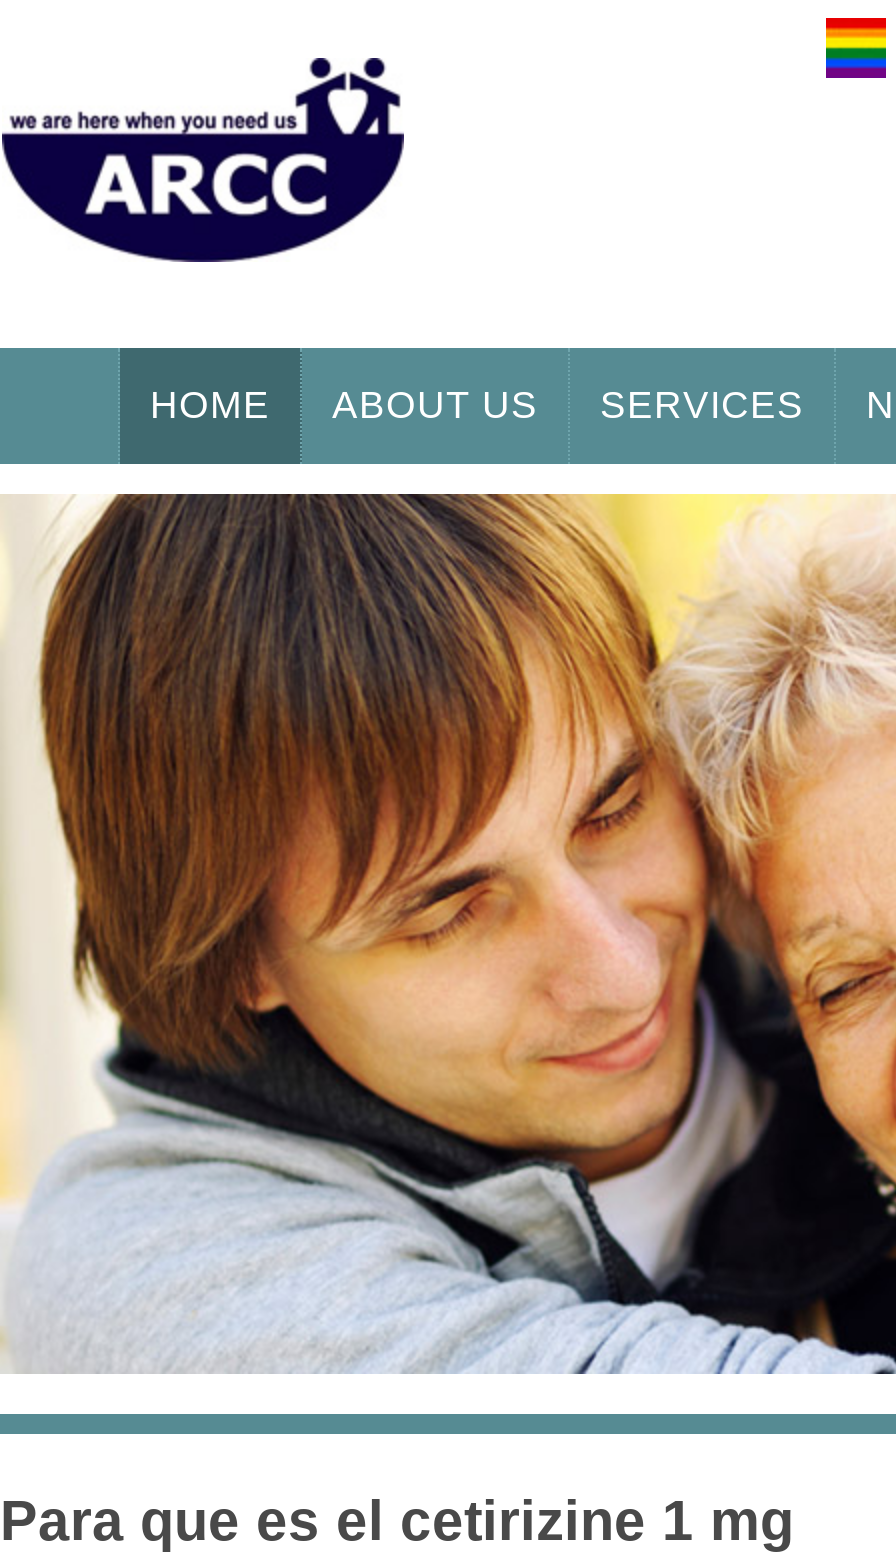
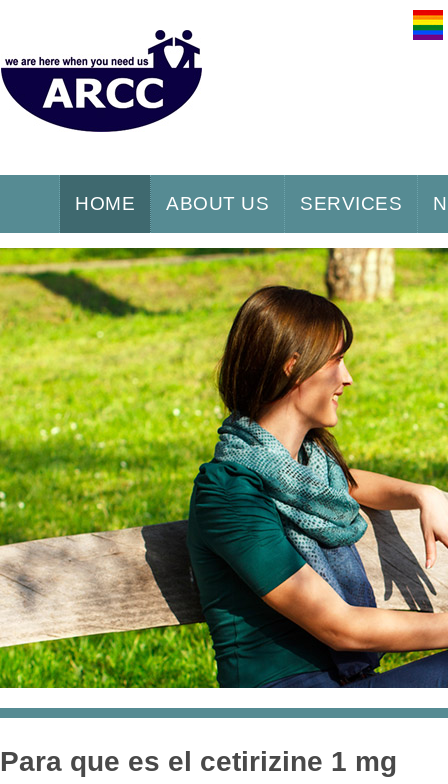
[6,492,890,1374] [image] -> [3,247,445,689] [image]

